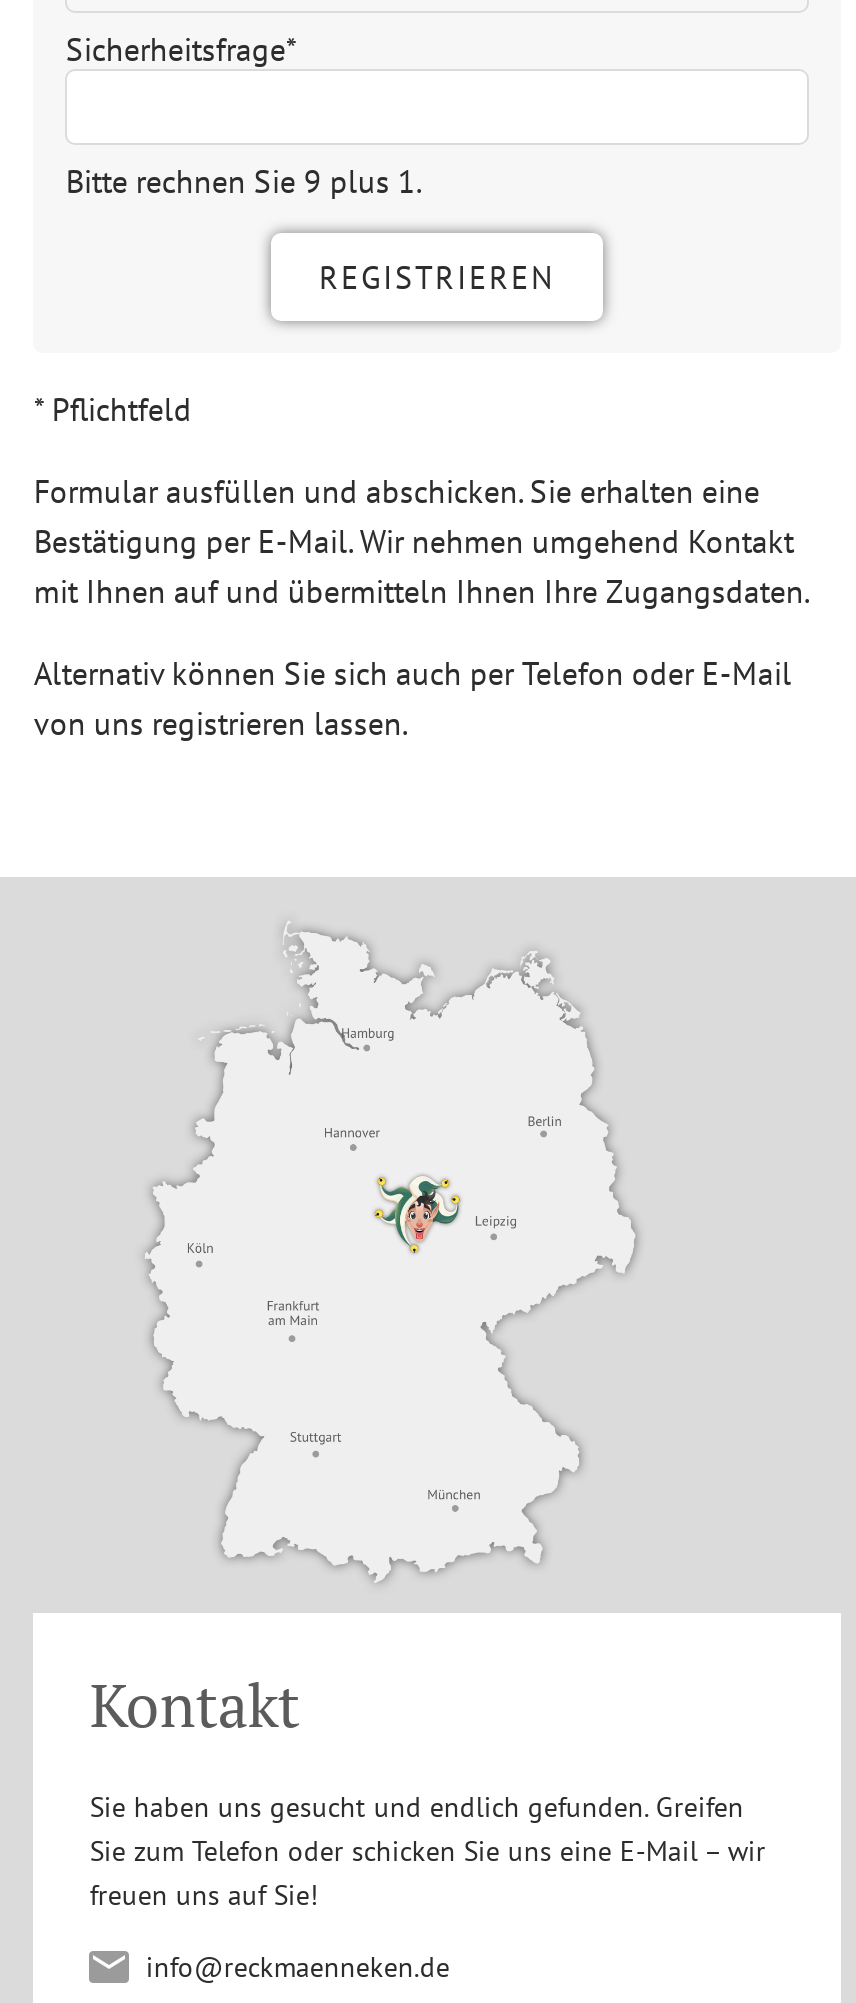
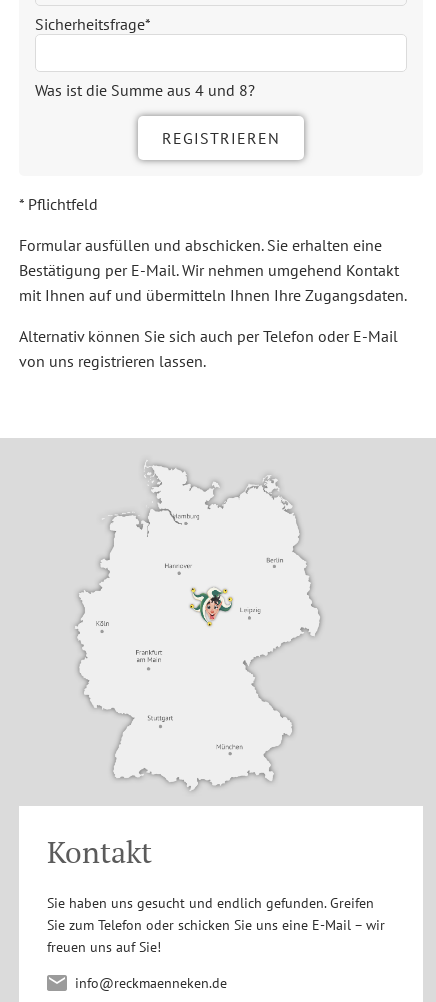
[66,160,422,200] Bitte rechnen Sie 9 plus 1. -> [35,79,255,99] Was ist die Summe aus 4 und 8?

